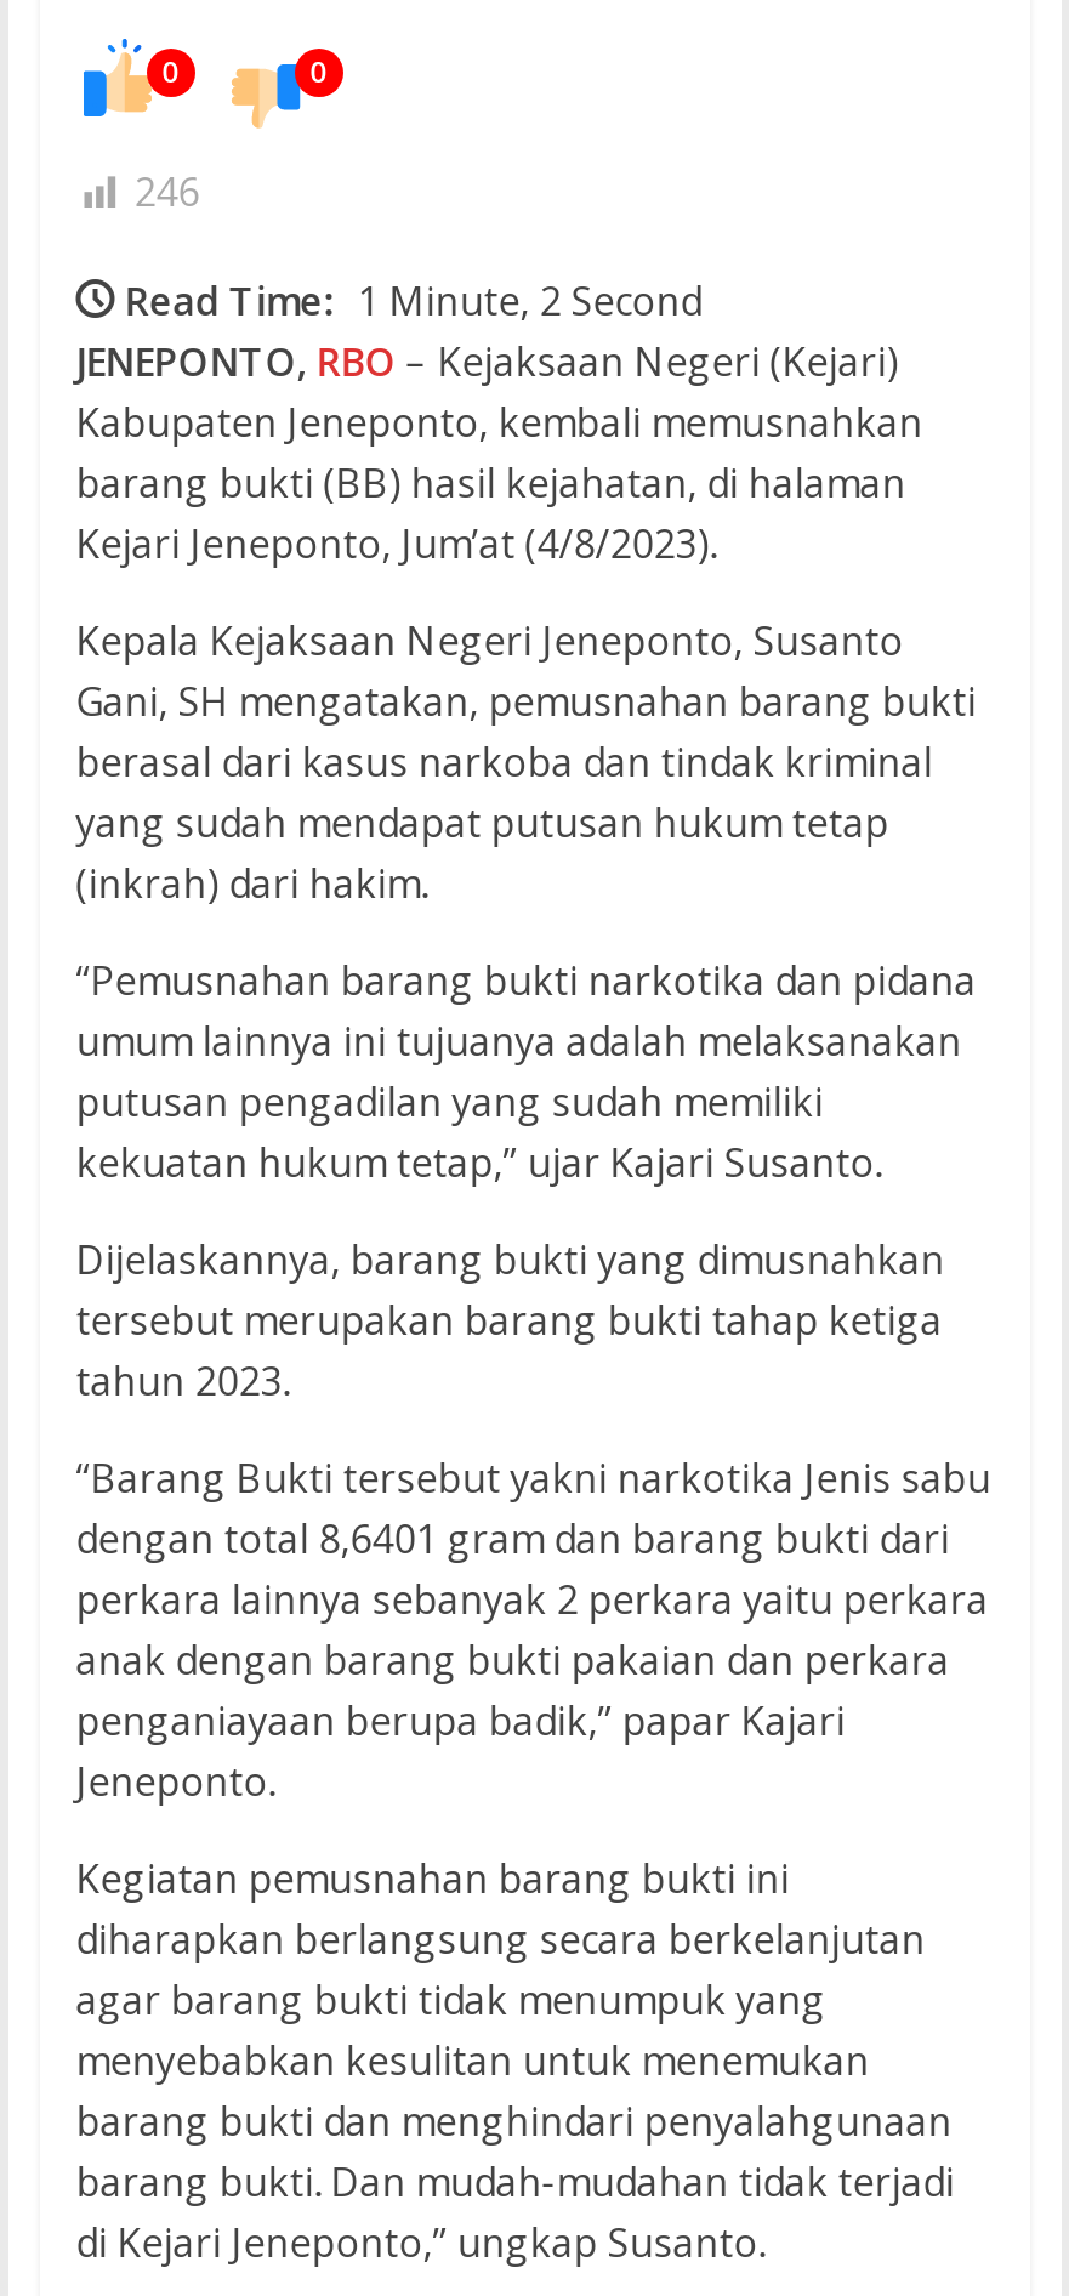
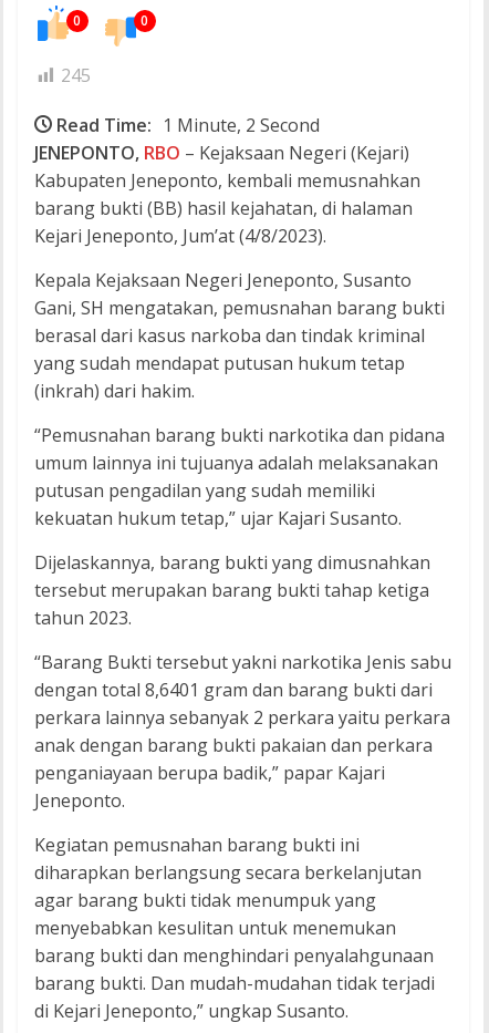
[134,166,200,219] 246 -> [61,63,90,88] 245

